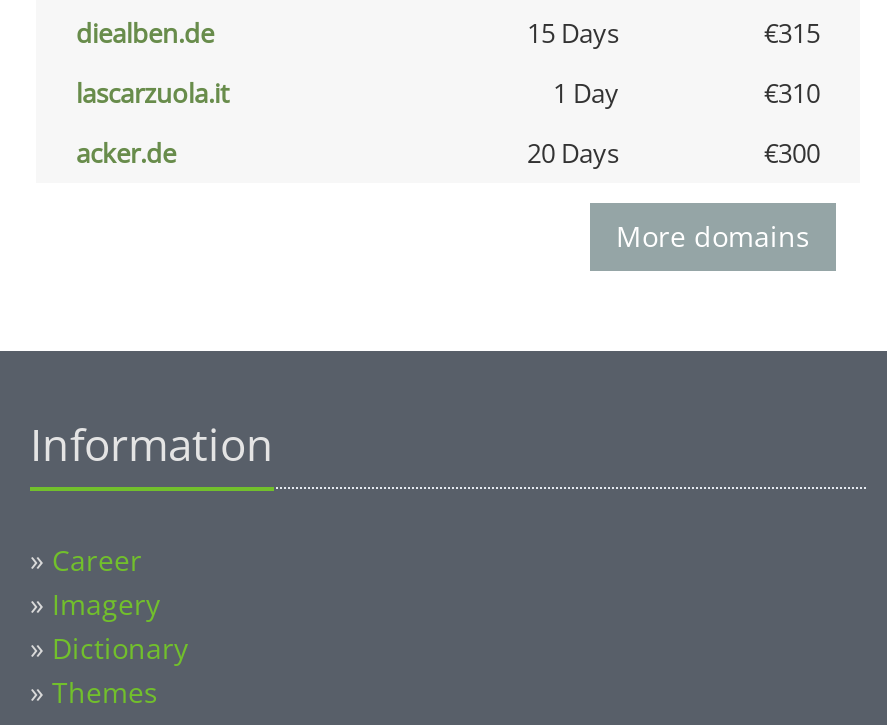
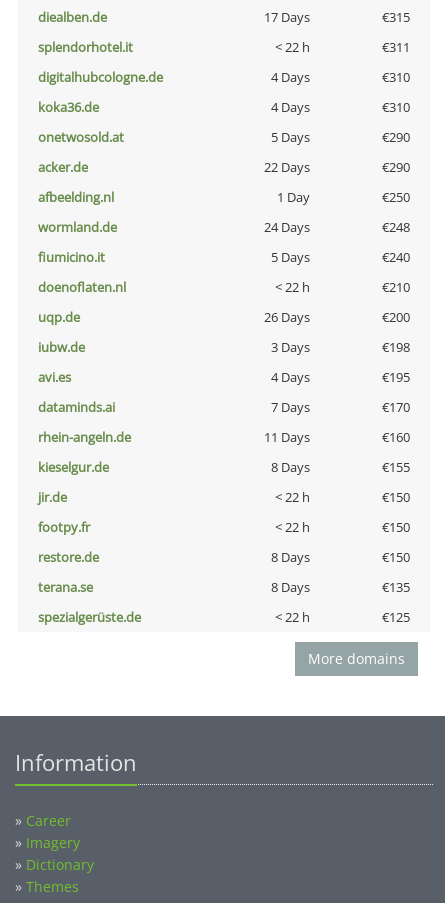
[527,15,619,51] 15 Days -> [263,8,309,26] 17 Days
[76,75,619,111] lascarzuola.it | 1 Day -> [38,38,410,86] splendorhotel.it | < 22 h | €311 | digitalhubcologne.de | 4 Days
none -> [38,98,410,146] koka36.de | 4 Days | €310 | onetwosold.at | 5 Days | €290
[527,135,820,171] 20 Days | €300 -> [38,158,410,626] 22 Days | €290 | afbeelding.nl | 1 Day | €250 | wormland.de | 24 Days | €248 | fiumicino.it | 5 Days | €240 | doenoflaten.nl | < 22 h | €210 | uqp.de | 26 Days | €200 | iubw.de | 3 Days | €198 | avi.es | 4 Days | €195 | dataminds.ai | 7 Days | €170 | rhein-angeln.de | 11 Days | €160 | kieselgur.de | 8 Days | €155 | jir.de | < 22 h | €150 | footpy.fr | < 22 h | €150 | restore.de | 8 Days | €150 | terana.se | 8 Days | €135 | spezialgerüste.de | < 22 h | €125

